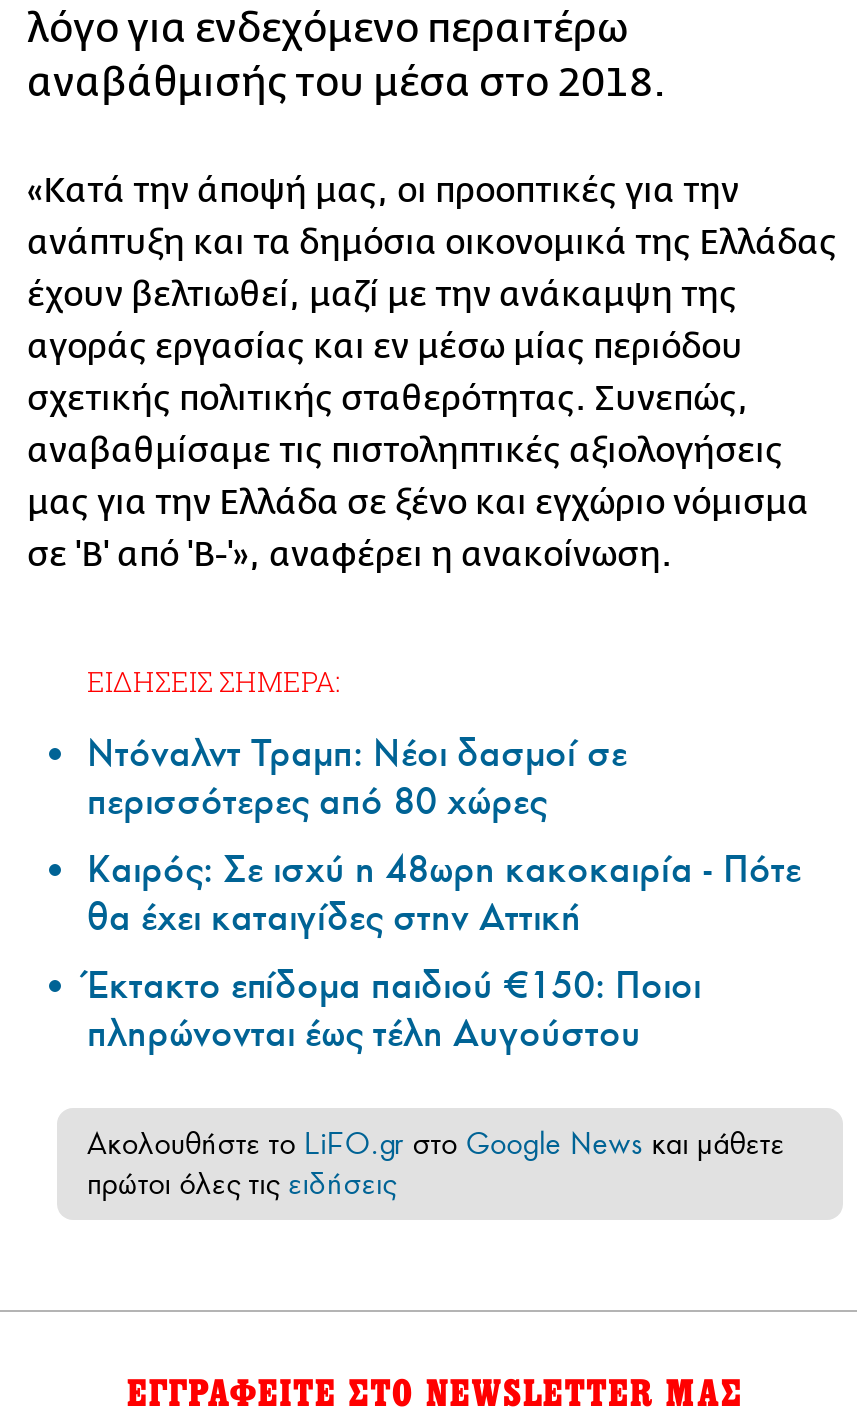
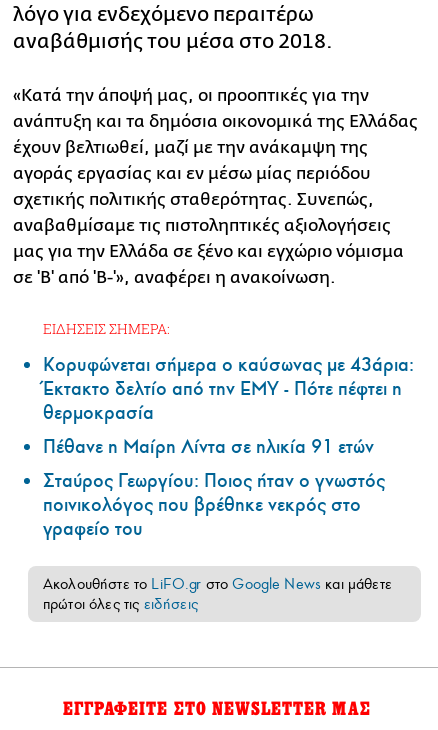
[87,729,801,1057] Ντόναλντ Τραμπ: Νέοι δασμοί σε | περισσότερες από 80 χώρες | Καιρός: Σε ισχύ η 48ωρη κακοκαιρία - Πότε | θα έχει καταιγίδες στην Αττική | Έκτακτο επίδομα παιδιού €150: Ποιοι | πληρώνονται έως τέλη Αυγούστου -> [43,353,414,541] Κορυφώνεται σήμερα ο καύσωνας με 43άρια: | Έκτακτο δελτίο από την ΕΜΥ - Πότε πέφτει η | θερμοκρασία | Πέθανε η Μαίρη Λίντα σε ηλικία 91 ετών | Σταύρος Γεωργίου: Ποιος ήταν ο γνωστός | ποινικολόγος που βρέθηκε νεκρός στο | γραφείο του

